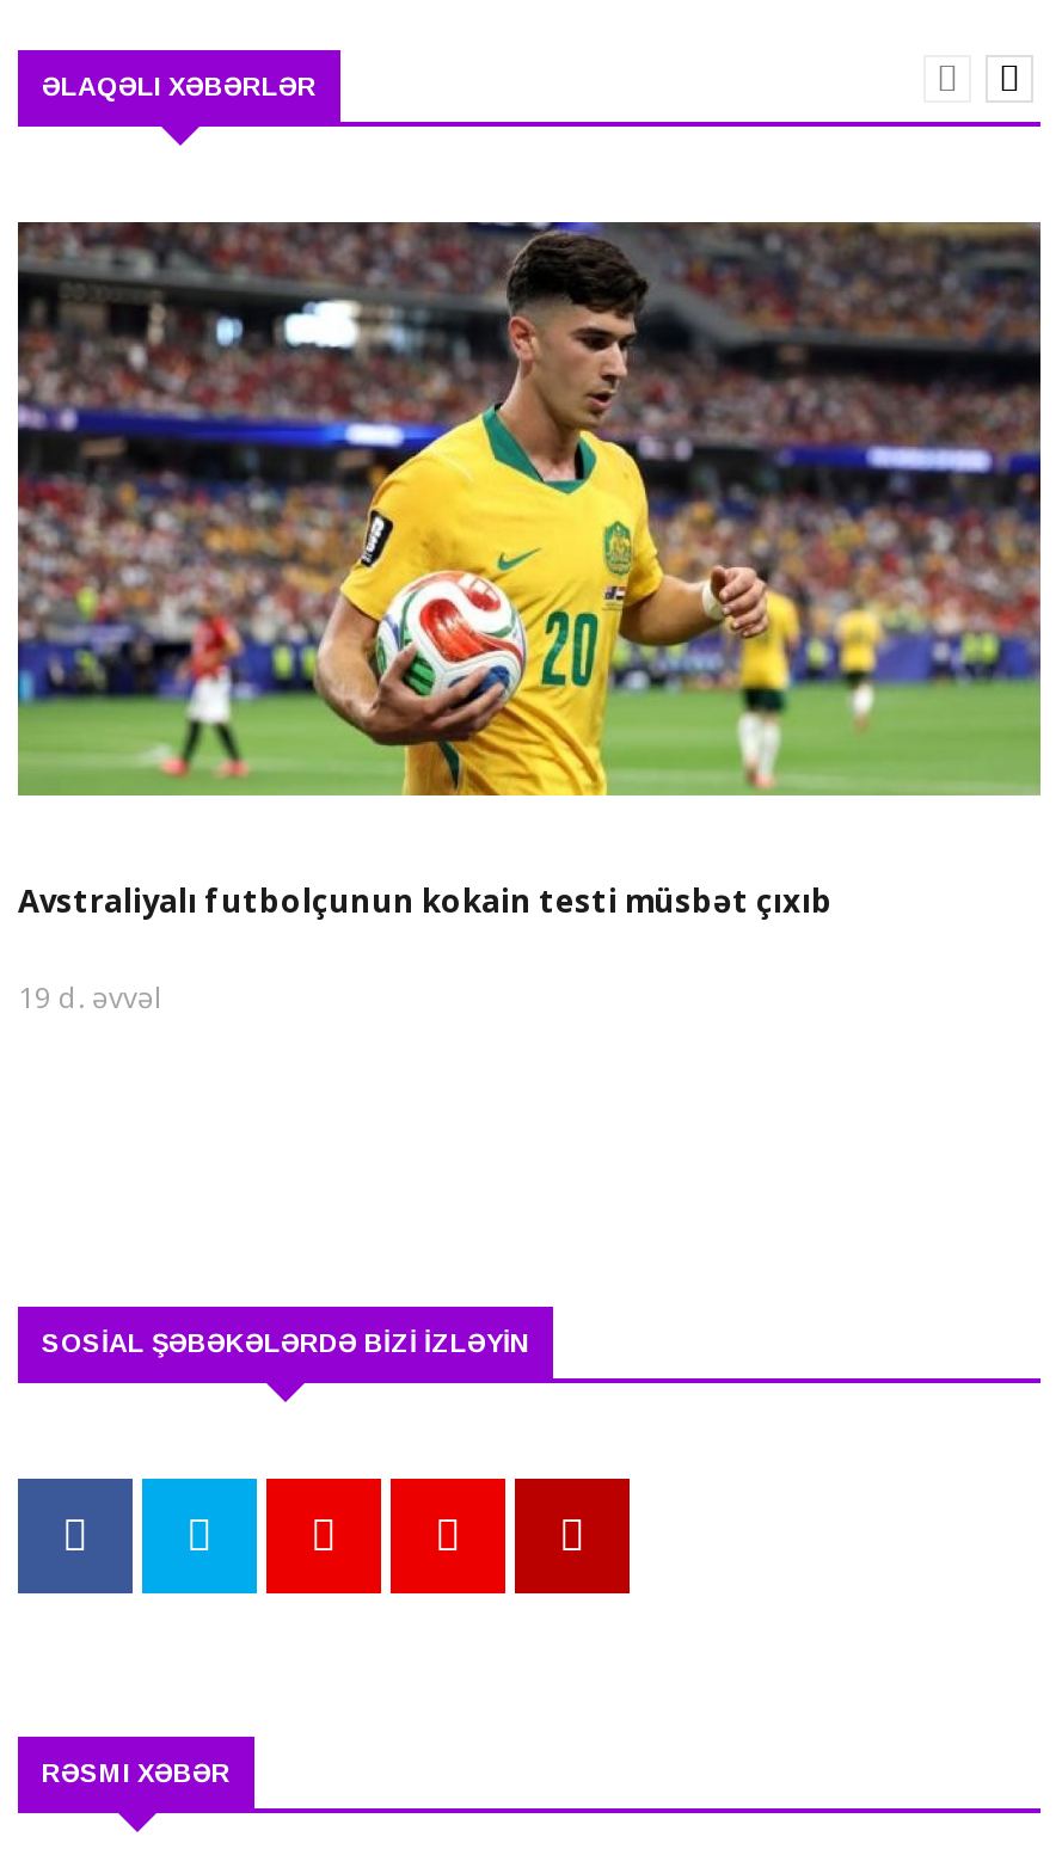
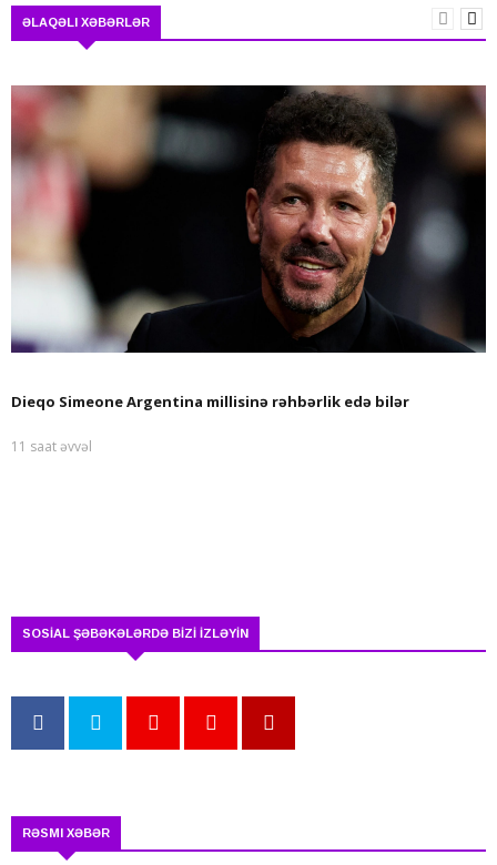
[16,221,1043,924] [image] | Avstraliyalı futbolçunun kokain testi müsbət çıxıb -> [10,84,487,412] [image] | Dieqo Simeone Argentina millisinə rəhbərlik edə bilər
[18,978,161,1019] 19 d. əvvəl -> [11,437,92,456] 11 saat əvvəl

